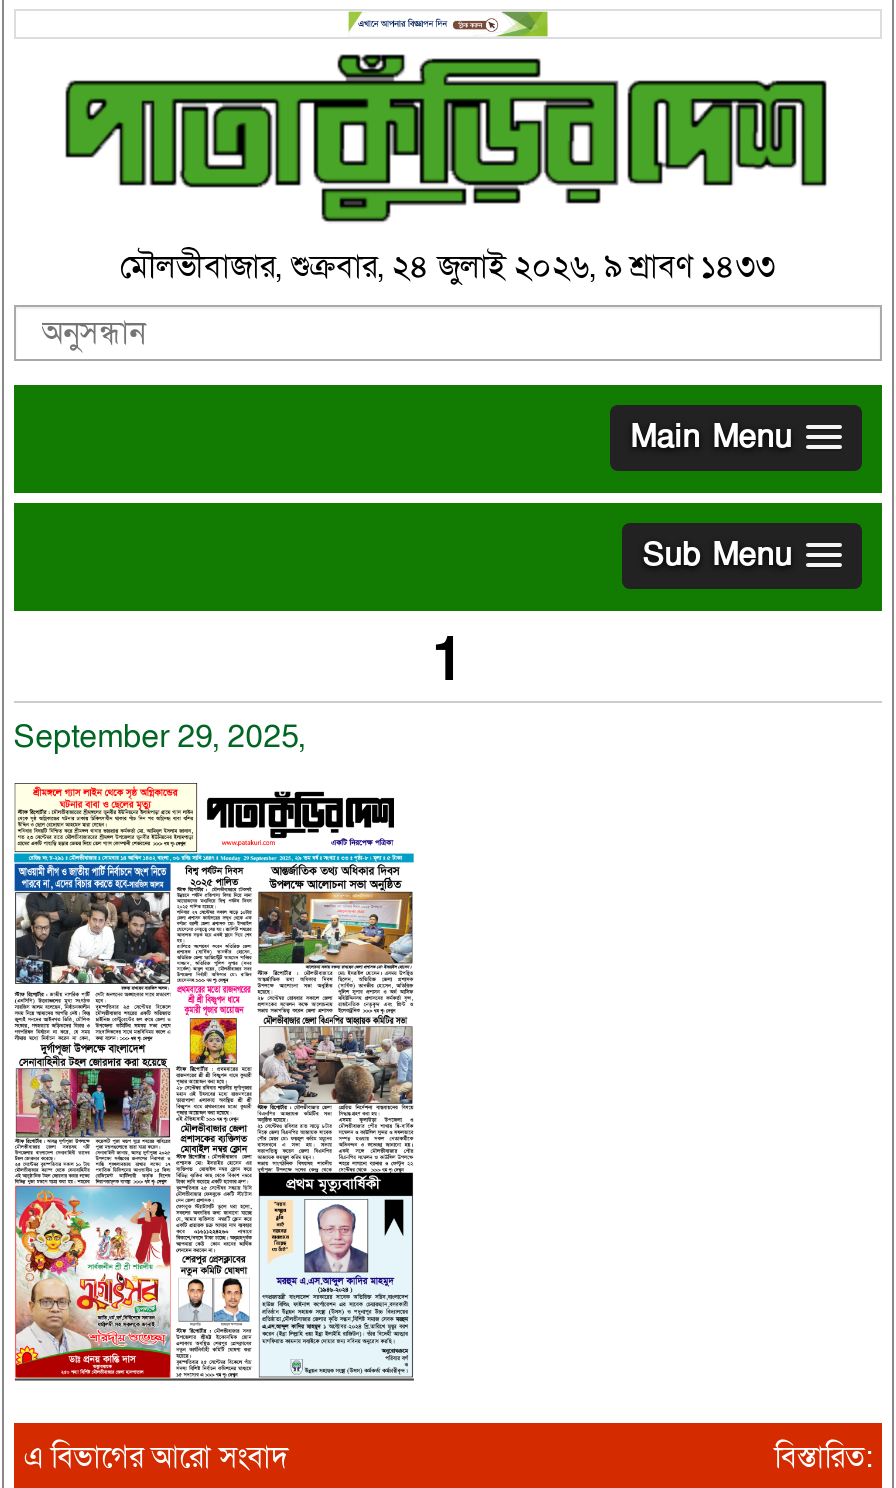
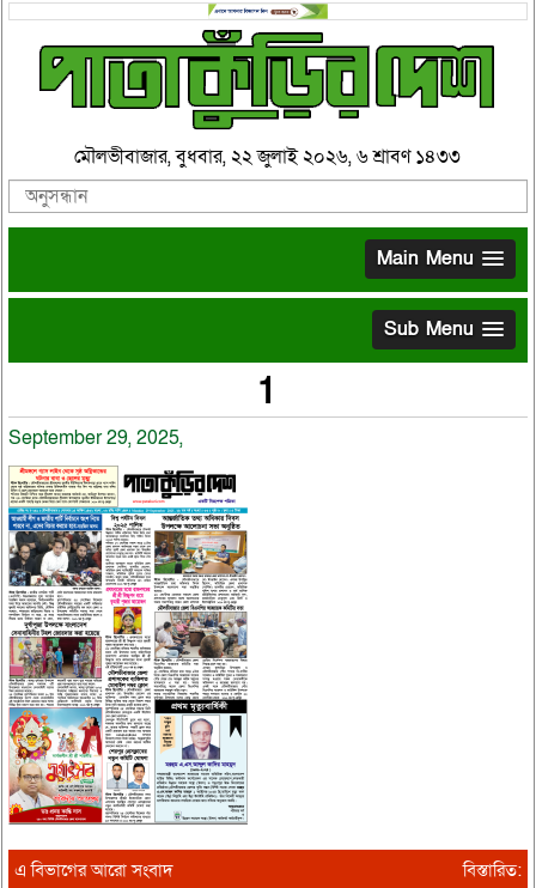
[120,244,776,288] মৌলভীবাজার, শুক্রবার, ২৪ জুলাই ২০২৬, ৯ শ্রাবণ ১৪৩৩ -> [75,143,461,169] মৌলভীবাজার, বুধবার, ২২ জুলাই ২০২৬, ৬ শ্রাবণ ১৪৩৩

